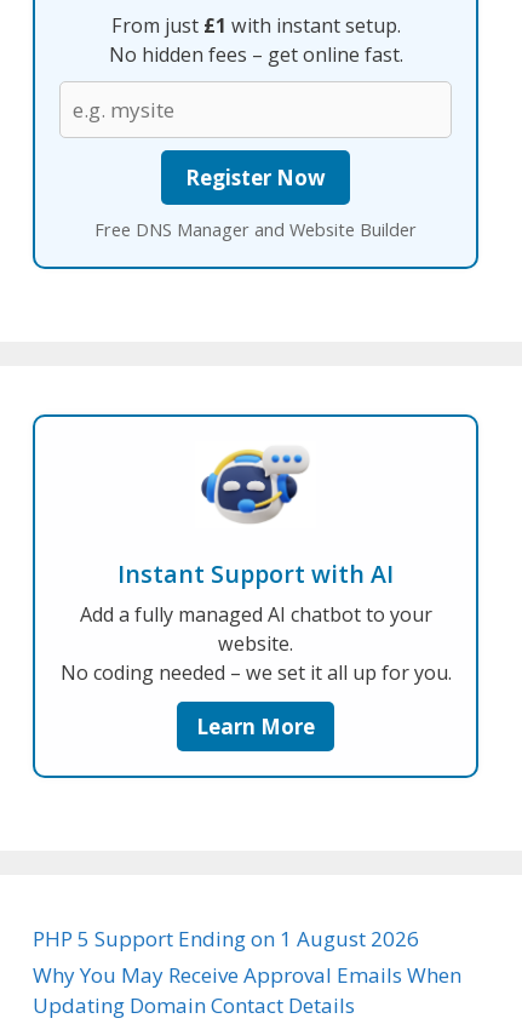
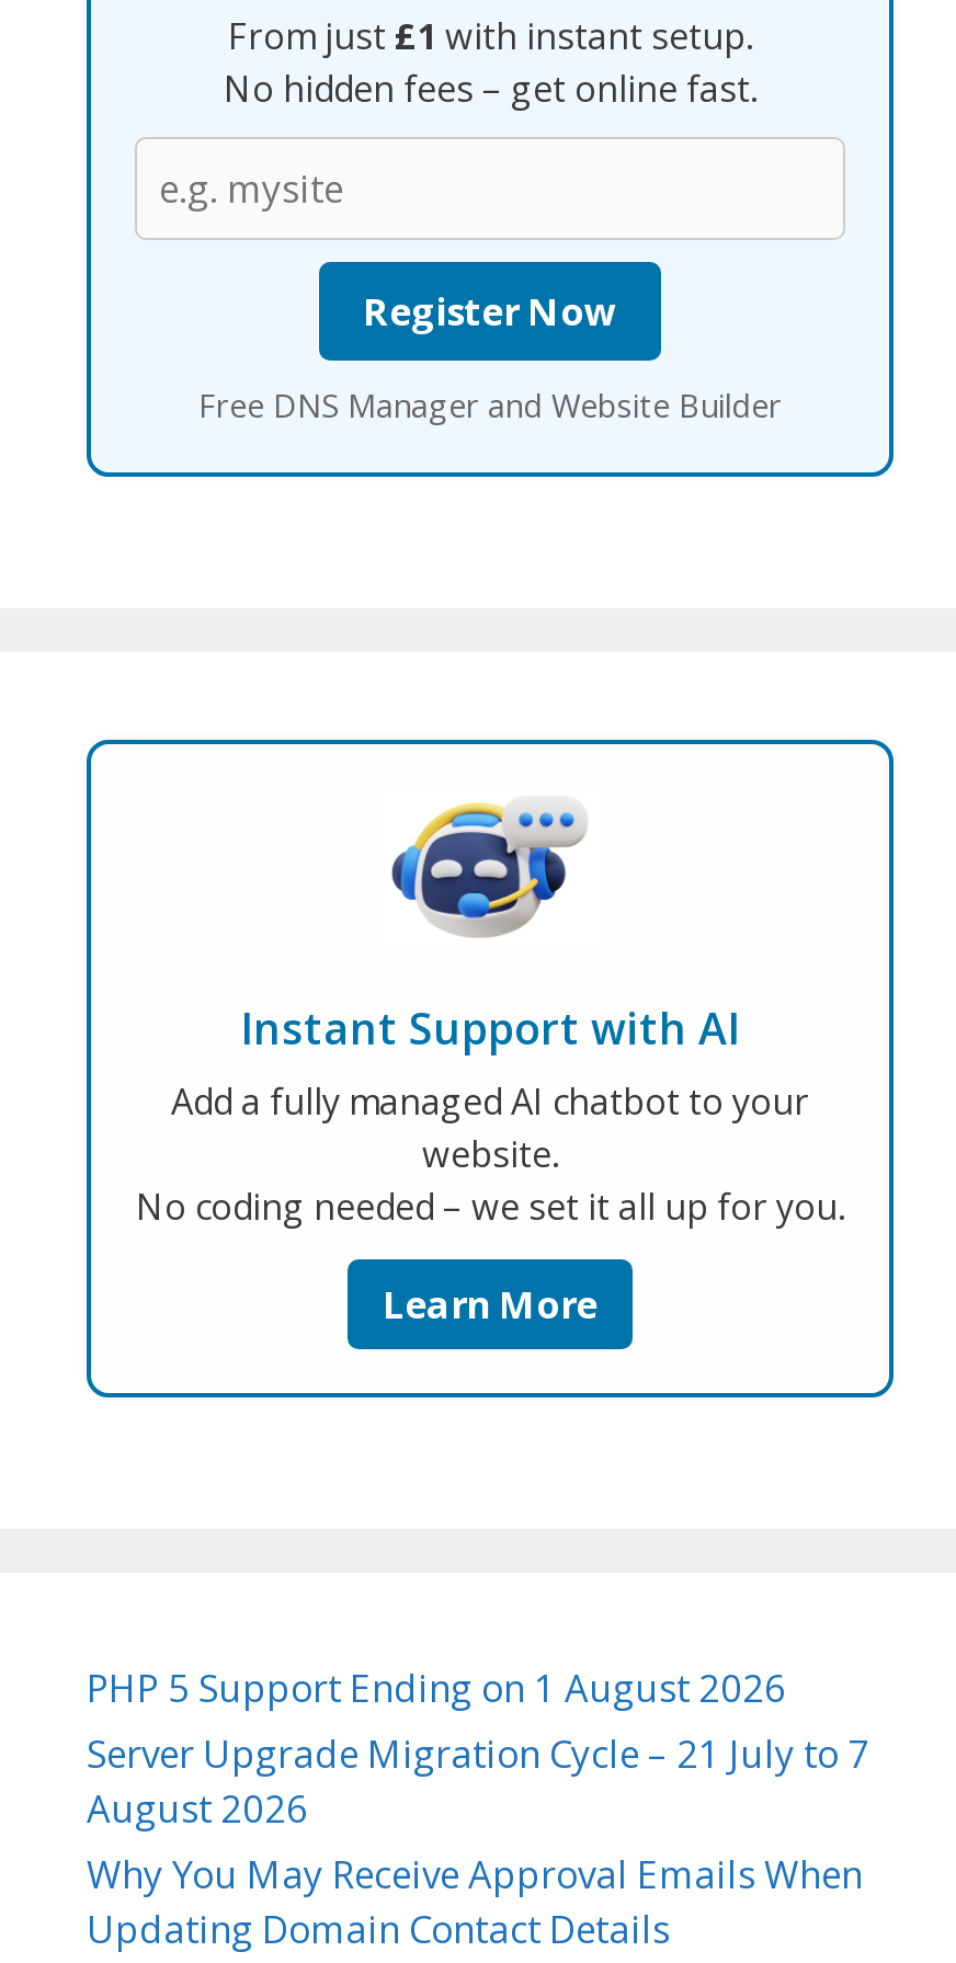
none -> [87,1729,869,1834] Server Upgrade Migration Cycle – 21 July to 7 | August 2026

